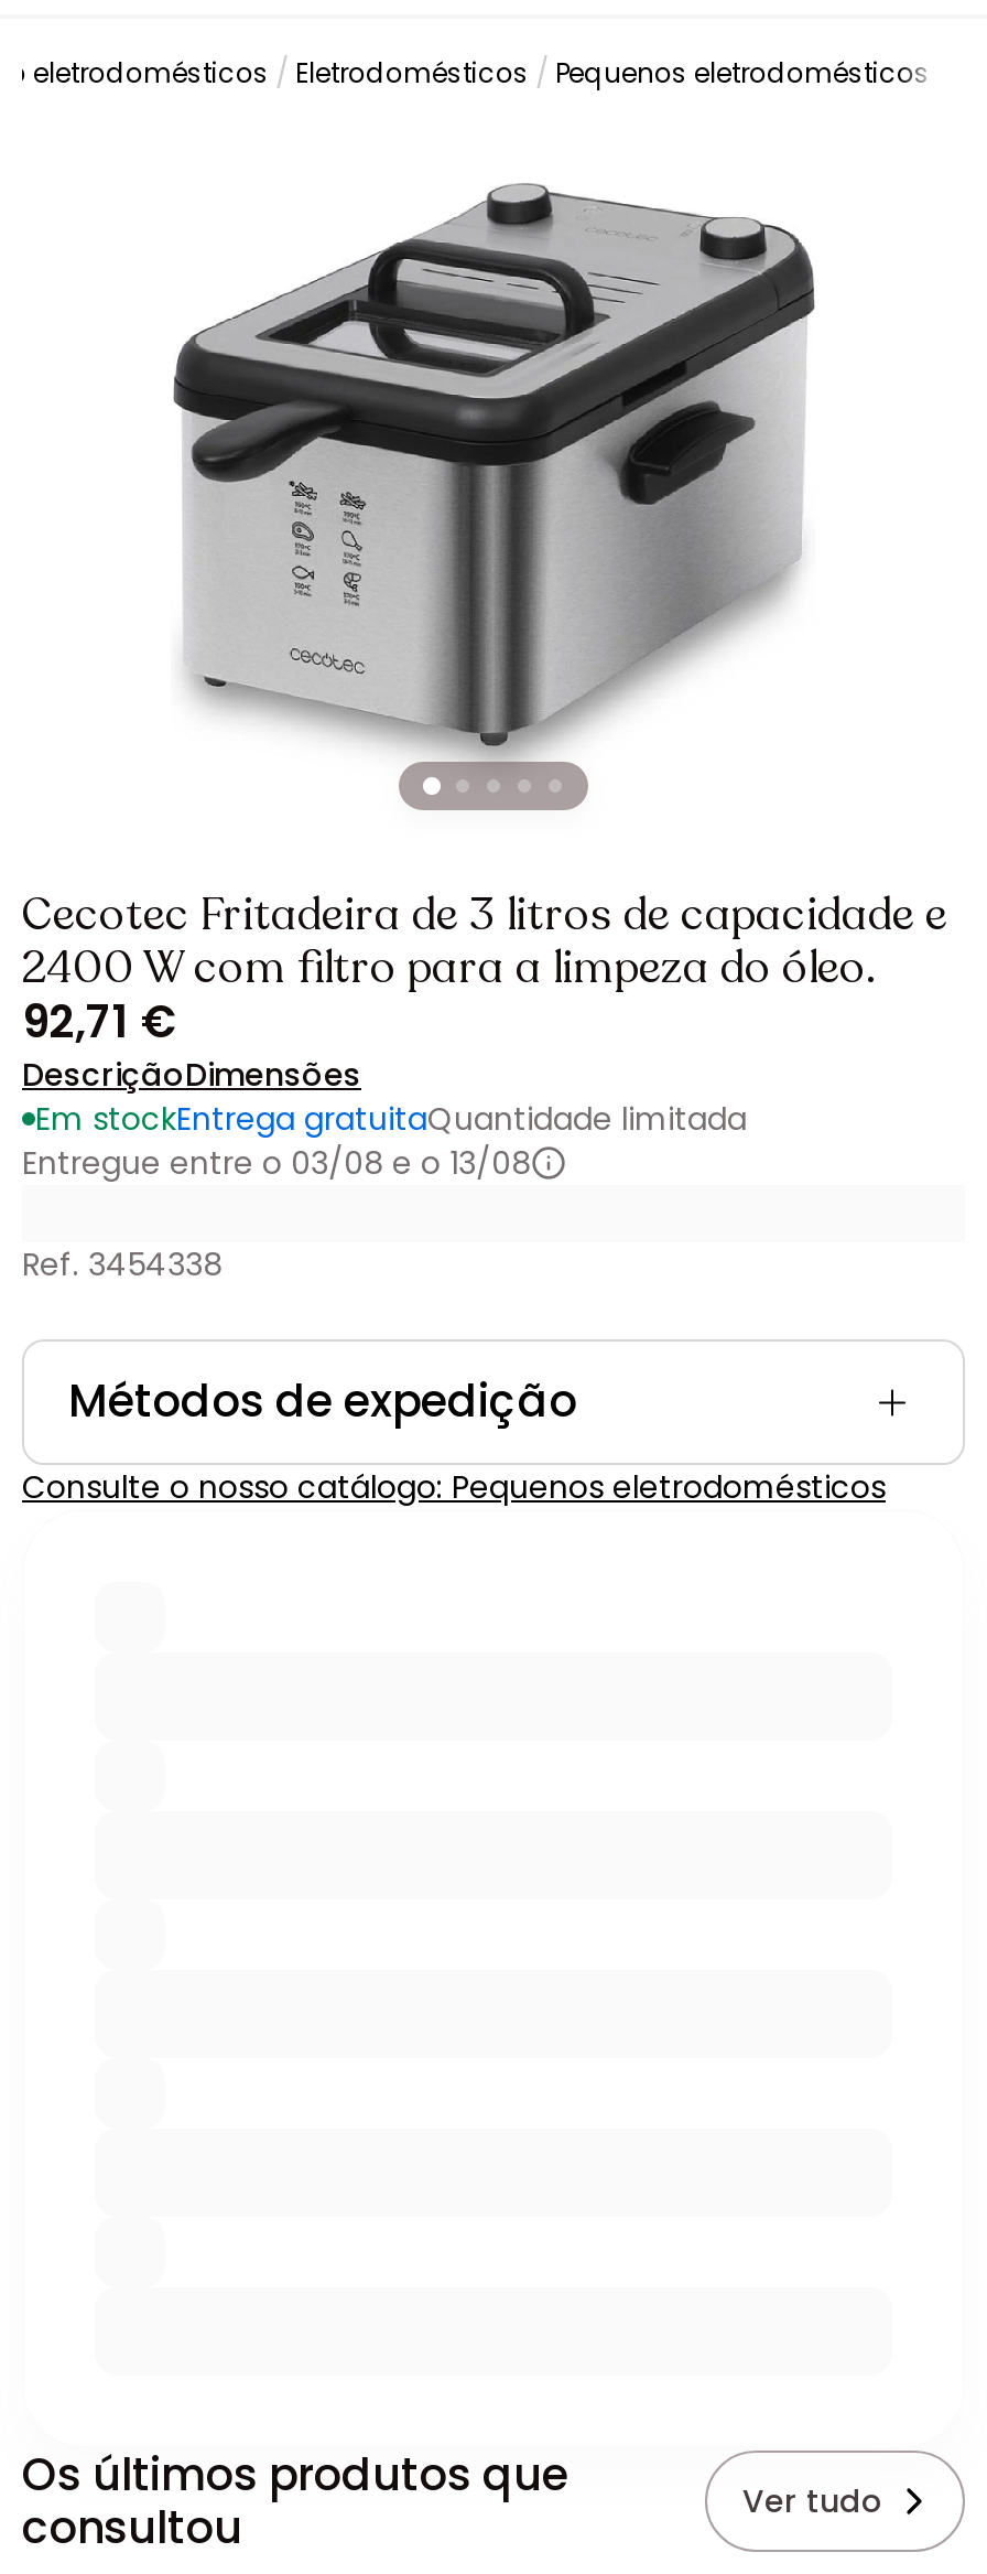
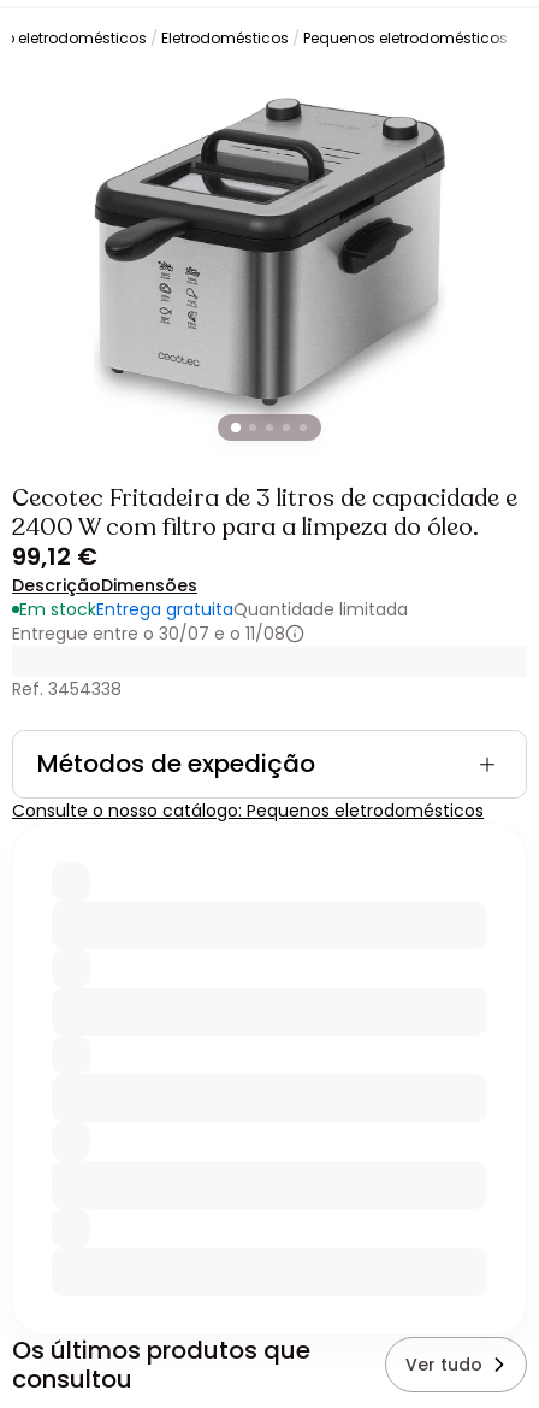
[22,990,178,1052] 92,71 € -> [12,539,97,573] 99,12 €
[22,1140,531,1184] Entregue entre o 03/08 e o 13/08 -> [12,621,285,645] Entregue entre o 30/07 e o 11/08

